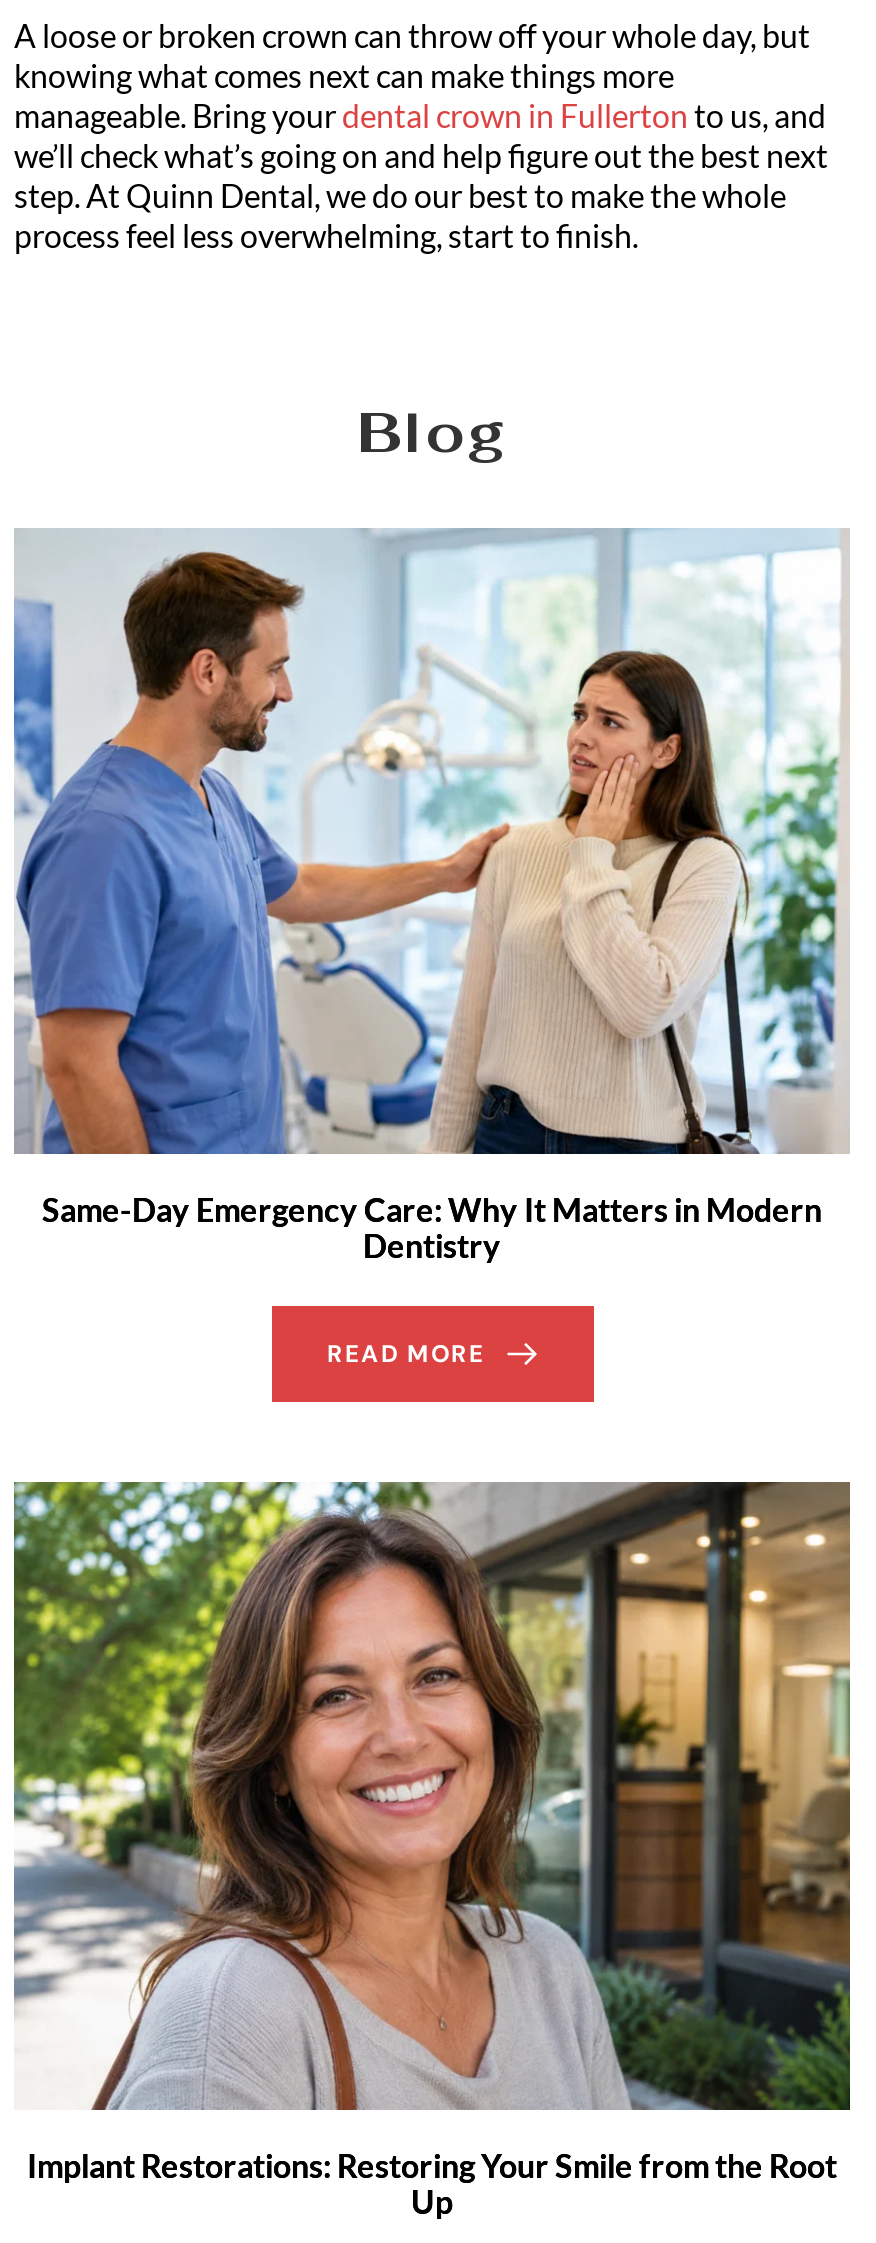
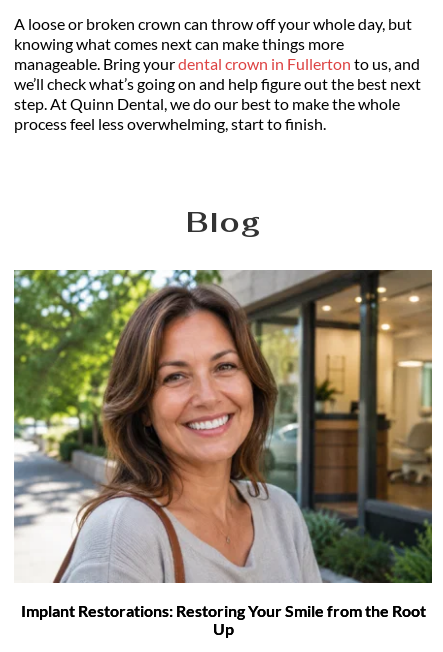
[12,528,850,1371] [image] | Same-Day Emergency Care: Why It Matters in Modern | Dentistry | READ MORE -> none

